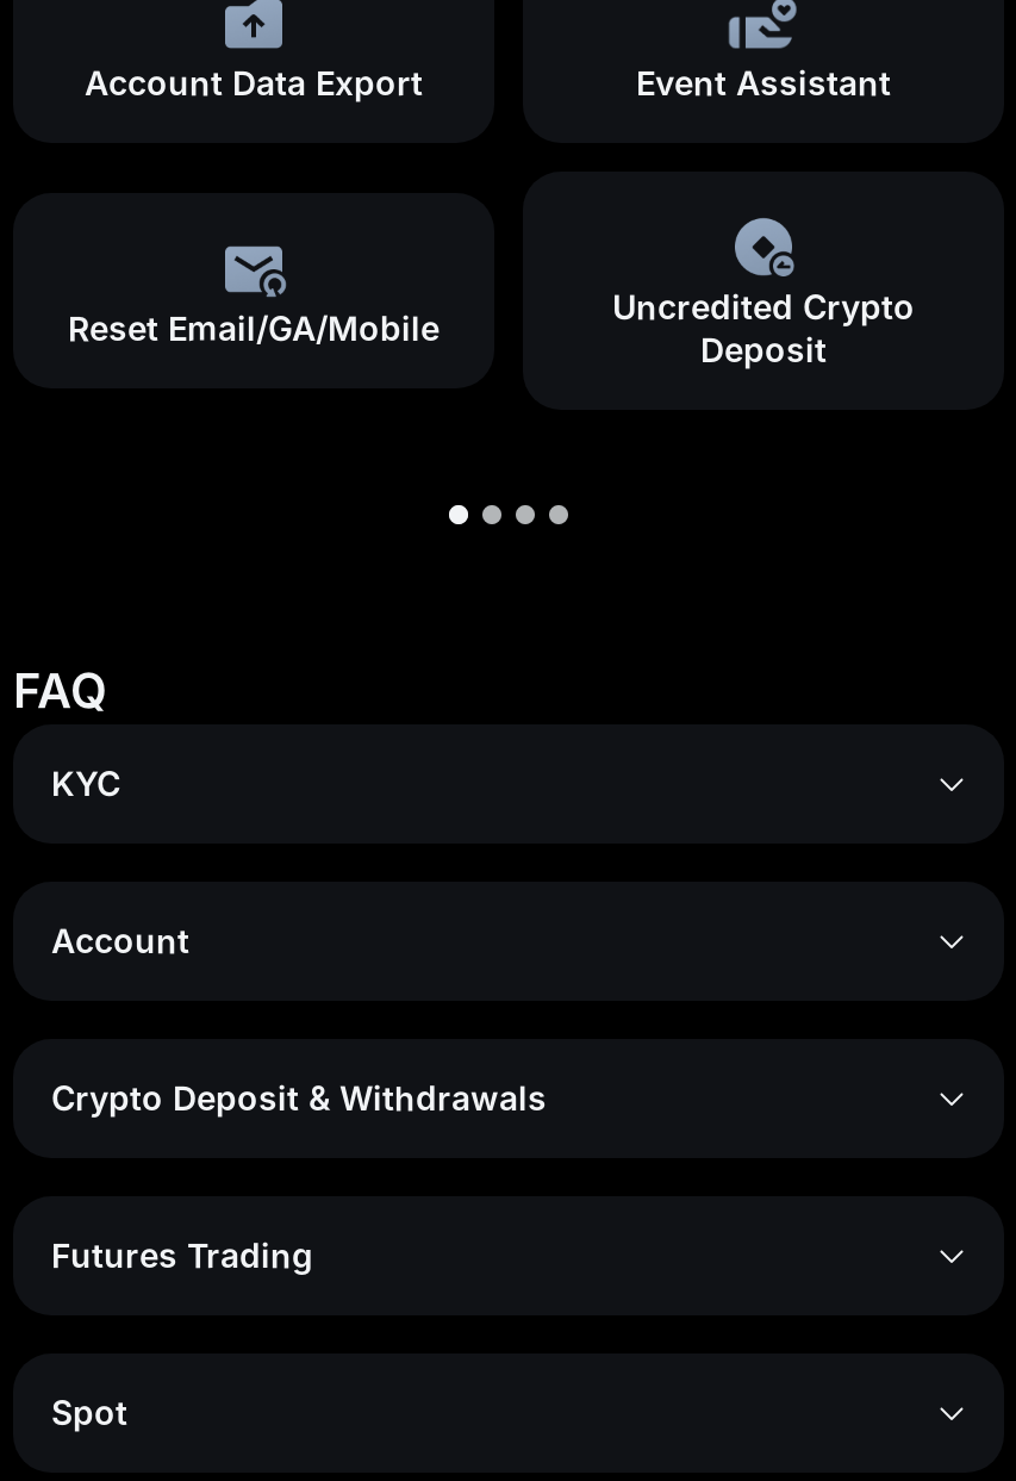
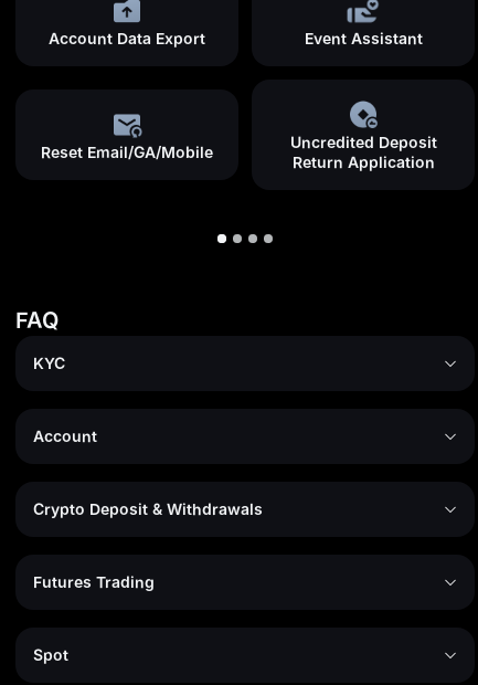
[612,286,915,369] Uncredited Crypto | Deposit -> [290,133,437,171] Uncredited Deposit | Return Application

